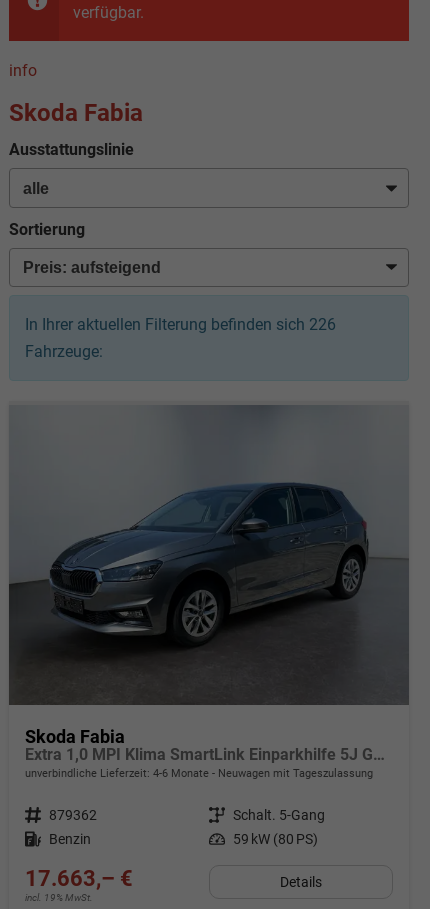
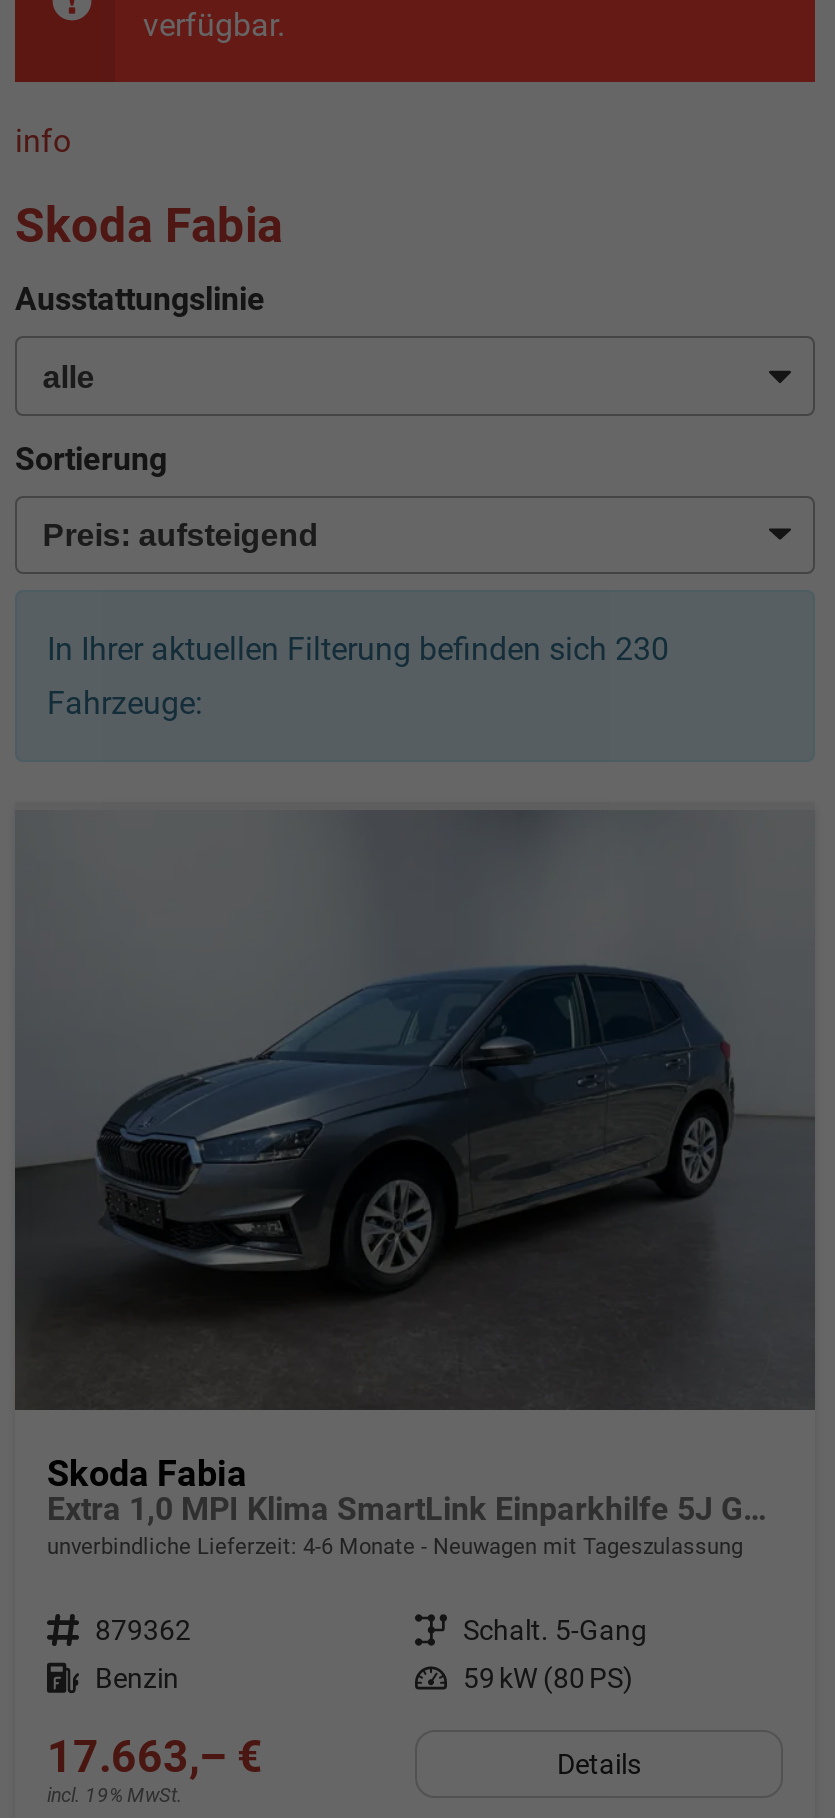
[25,315,336,334] In Ihrer aktuellen Filterung befinden sich 226 -> [47,630,669,668] In Ihrer aktuellen Filterung befinden sich 230

